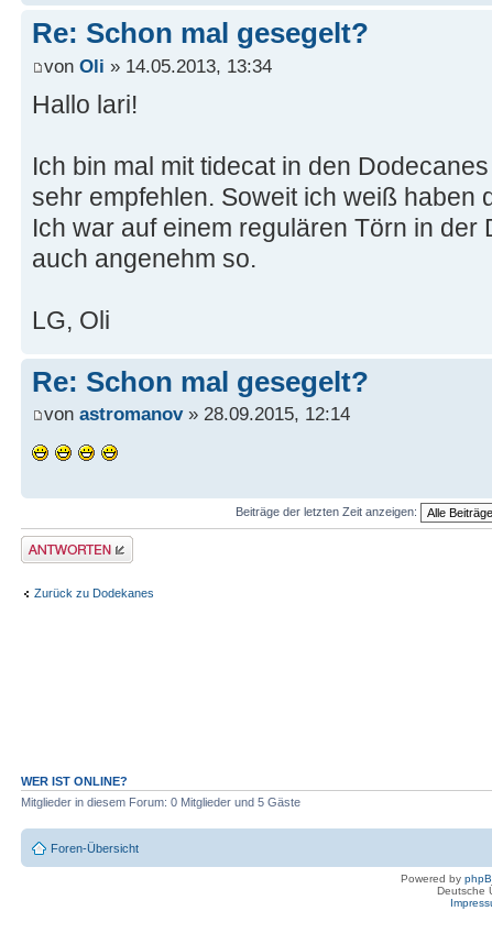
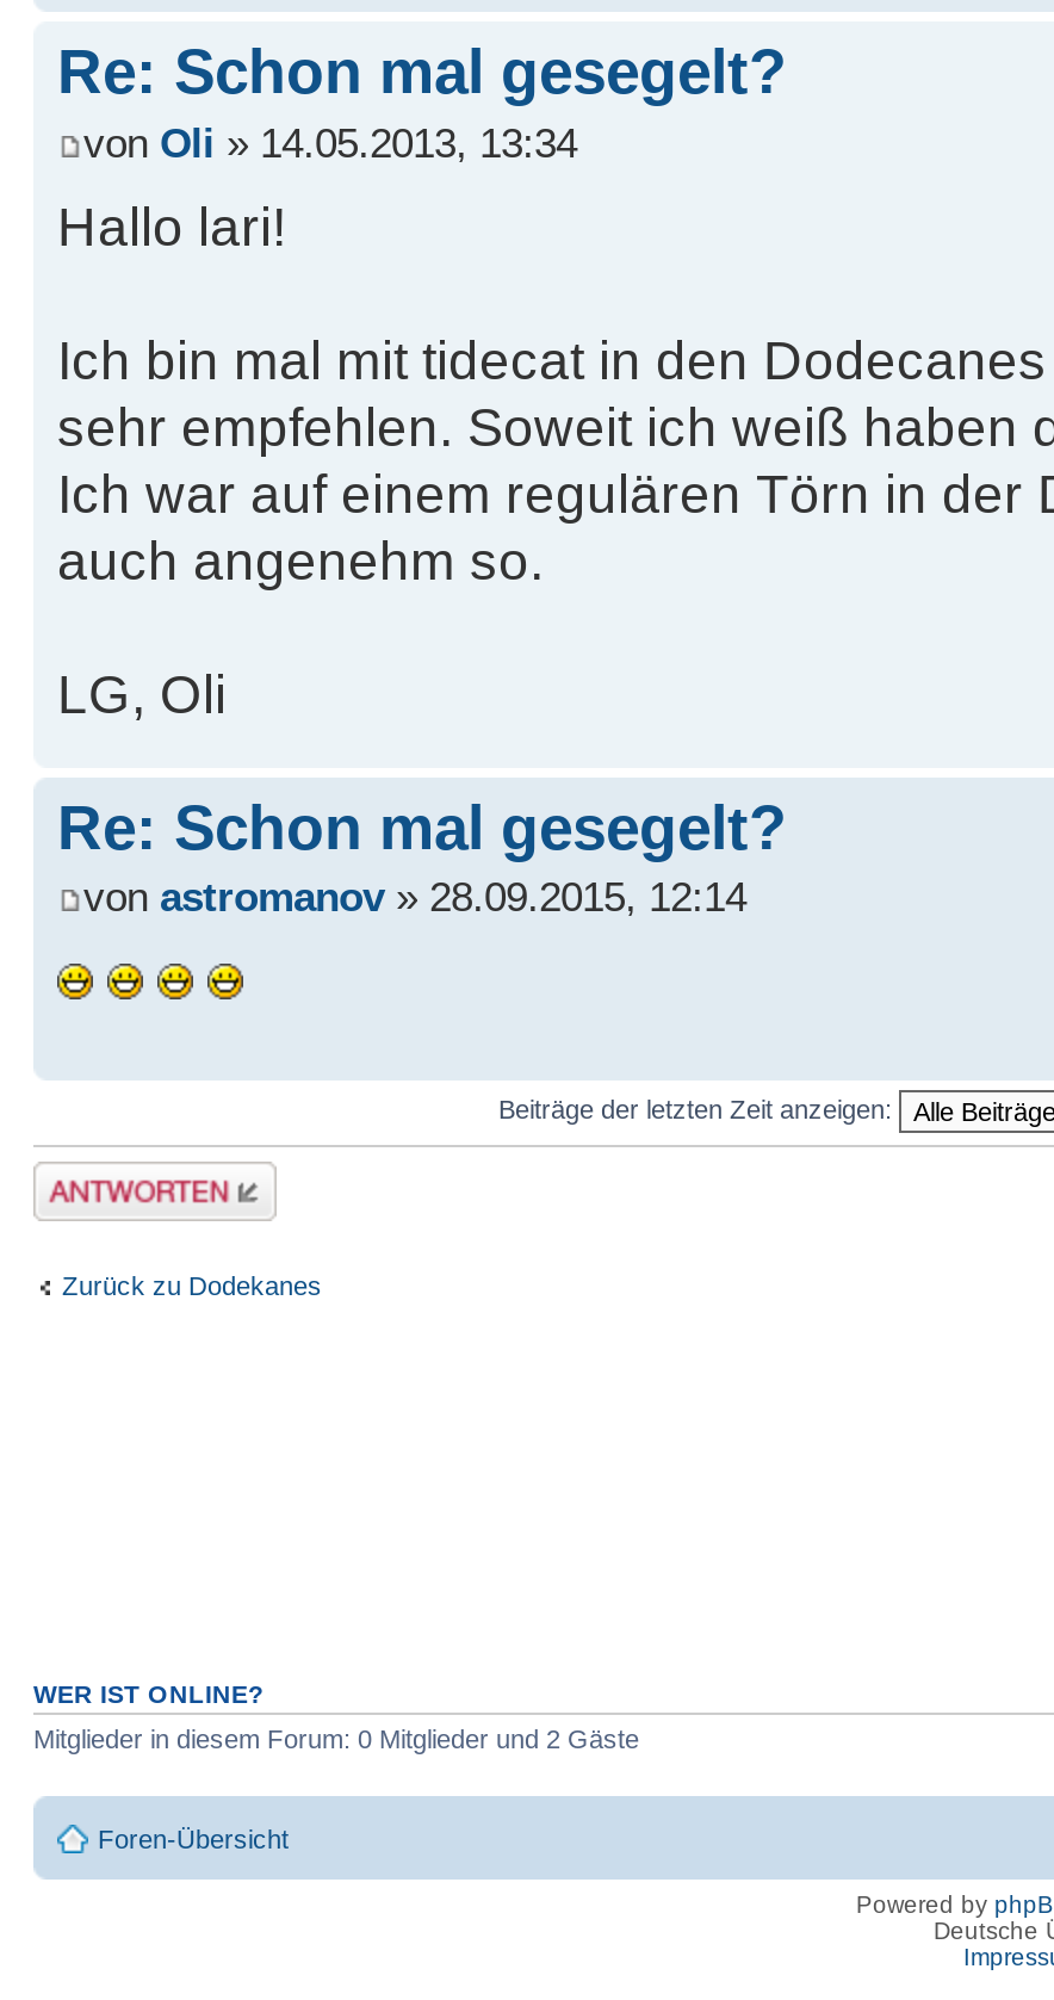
[21,796,300,809] Mitglieder in diesem Forum: 0 Mitglieder und 5 Gäste -> [33,1725,639,1753] Mitglieder in diesem Forum: 0 Mitglieder und 2 Gäste

